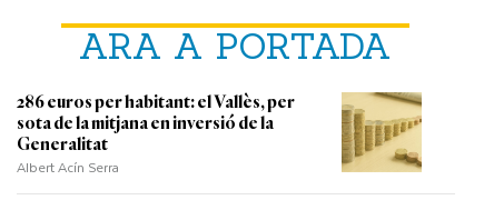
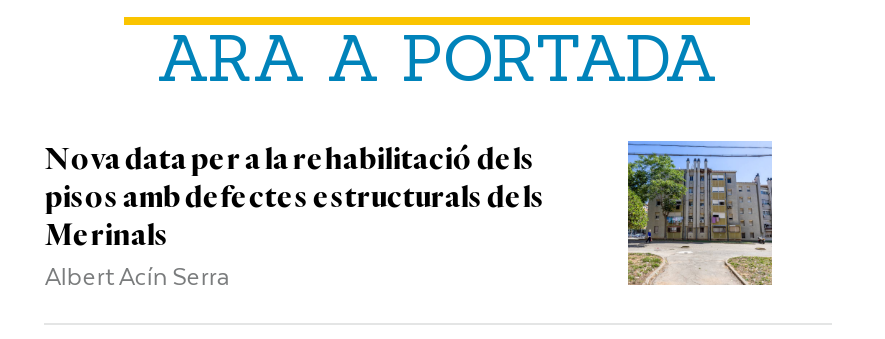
[17,93,295,153] 286 euros per habitant: el Vallès, per | sota de la mitjana en inversió de la | Generalitat -> [45,143,545,251] Nova data per a la rehabilitació dels | pisos amb defectes estructurals dels | Merinals
[340,91,423,172] [image] -> [626,139,774,285] [image]

